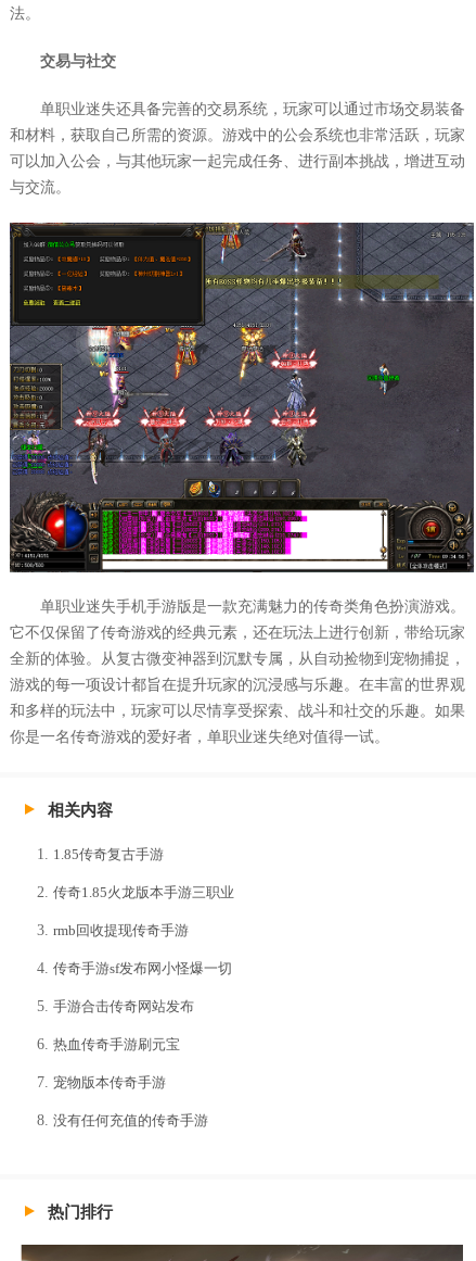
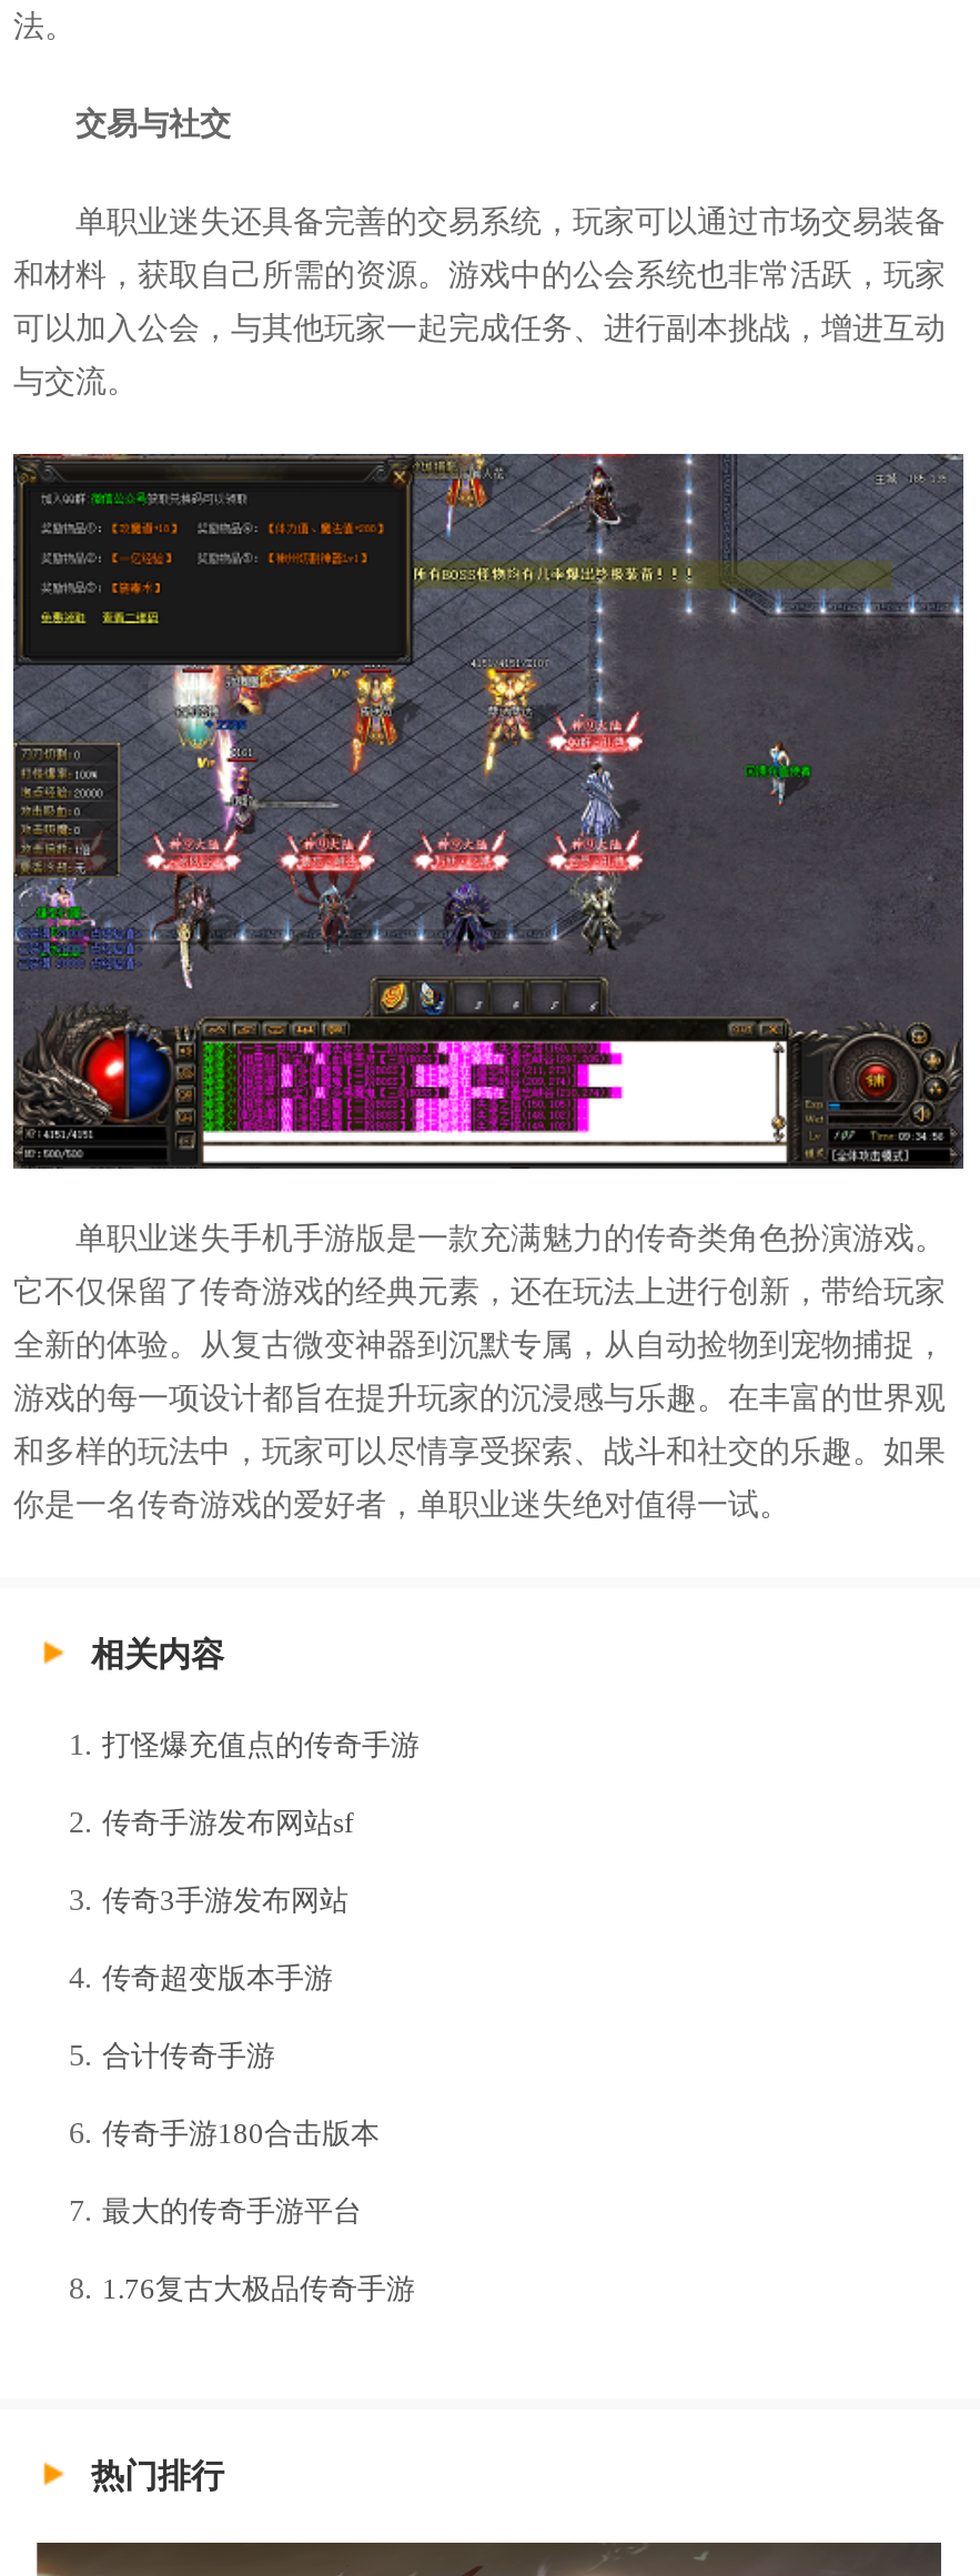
[53,846,164,863] 1.85传奇复古手游 -> [102,1729,420,1762] 打怪爆充值点的传奇手游
[53,884,234,901] 传奇1.85火龙版本手游三职业 -> [102,1806,353,1840] 传奇手游发布网站sf
[53,922,189,939] rmb回收提现传奇手游 -> [102,1884,348,1917] 传奇3手游发布网站
[53,960,232,977] 传奇手游sf发布网小怪爆一切 -> [102,1962,333,1995] 传奇超变版本手游
[53,998,194,1015] 手游合击传奇网站发布 -> [102,2039,275,2073] 合计传奇手游
[53,1036,180,1053] 热血传奇手游刷元宝 -> [102,2117,380,2150] 传奇手游180合击版本
[53,1075,166,1091] 宠物版本传奇手游 -> [102,2195,362,2228] 最大的传奇手游平台
[53,1113,208,1129] 没有任何充值的传奇手游 -> [102,2273,415,2306] 1.76复古大极品传奇手游

